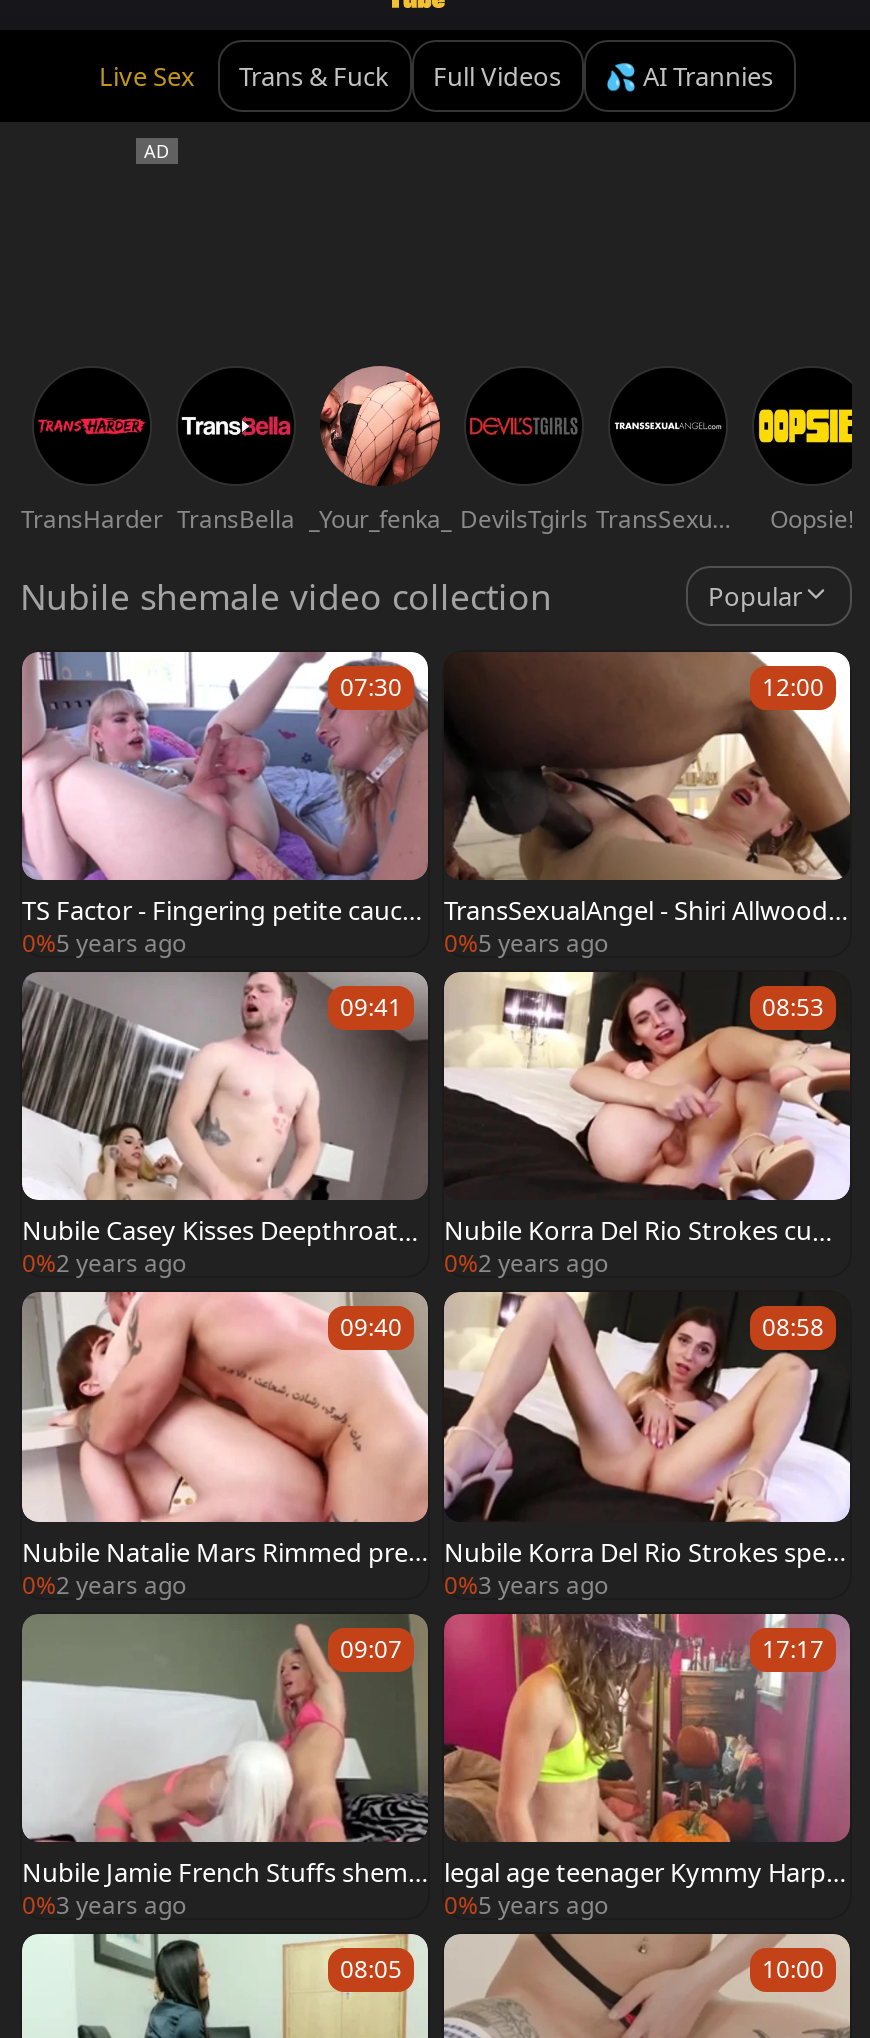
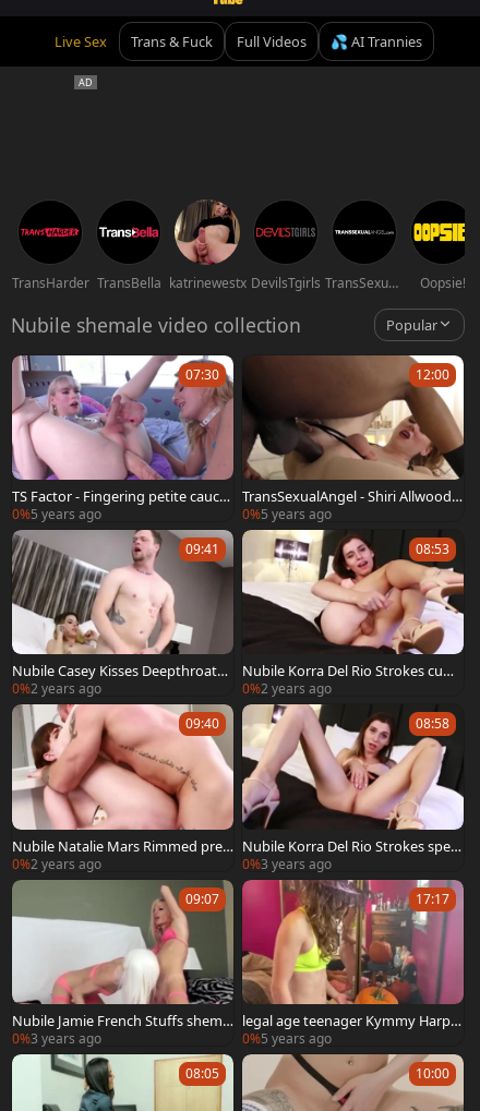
[21,366,588,536] [image] | TransHarder TransBella _Your_fenka_ DevilsTgirls -> [11,201,321,292] [image] | TransHarder TransBella katrinewestx DevilsTgirls

